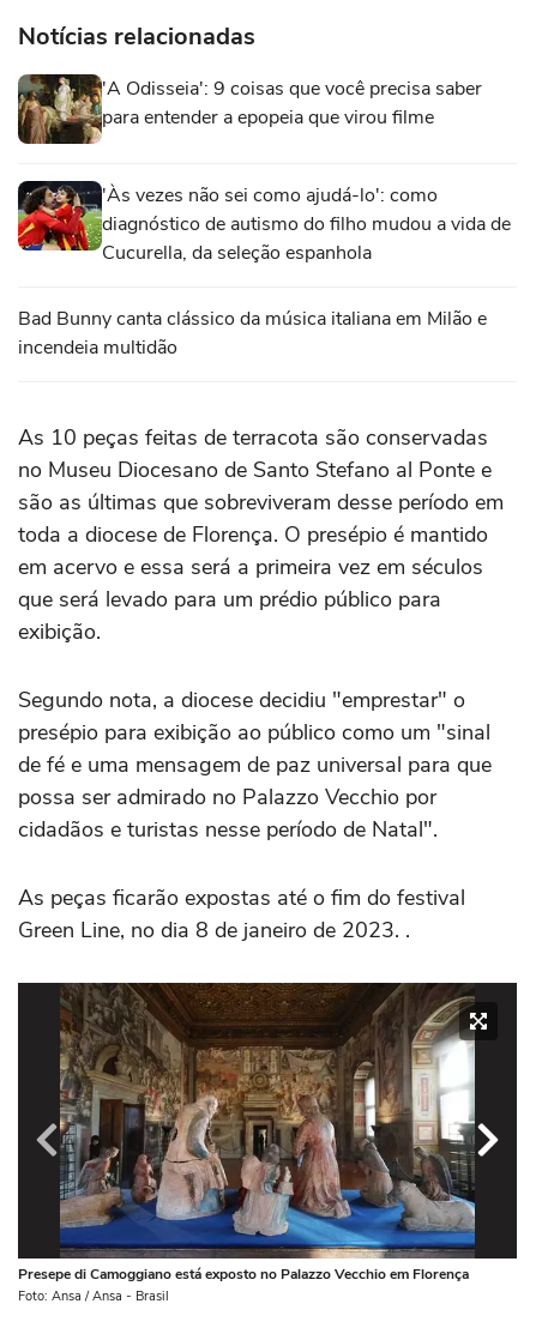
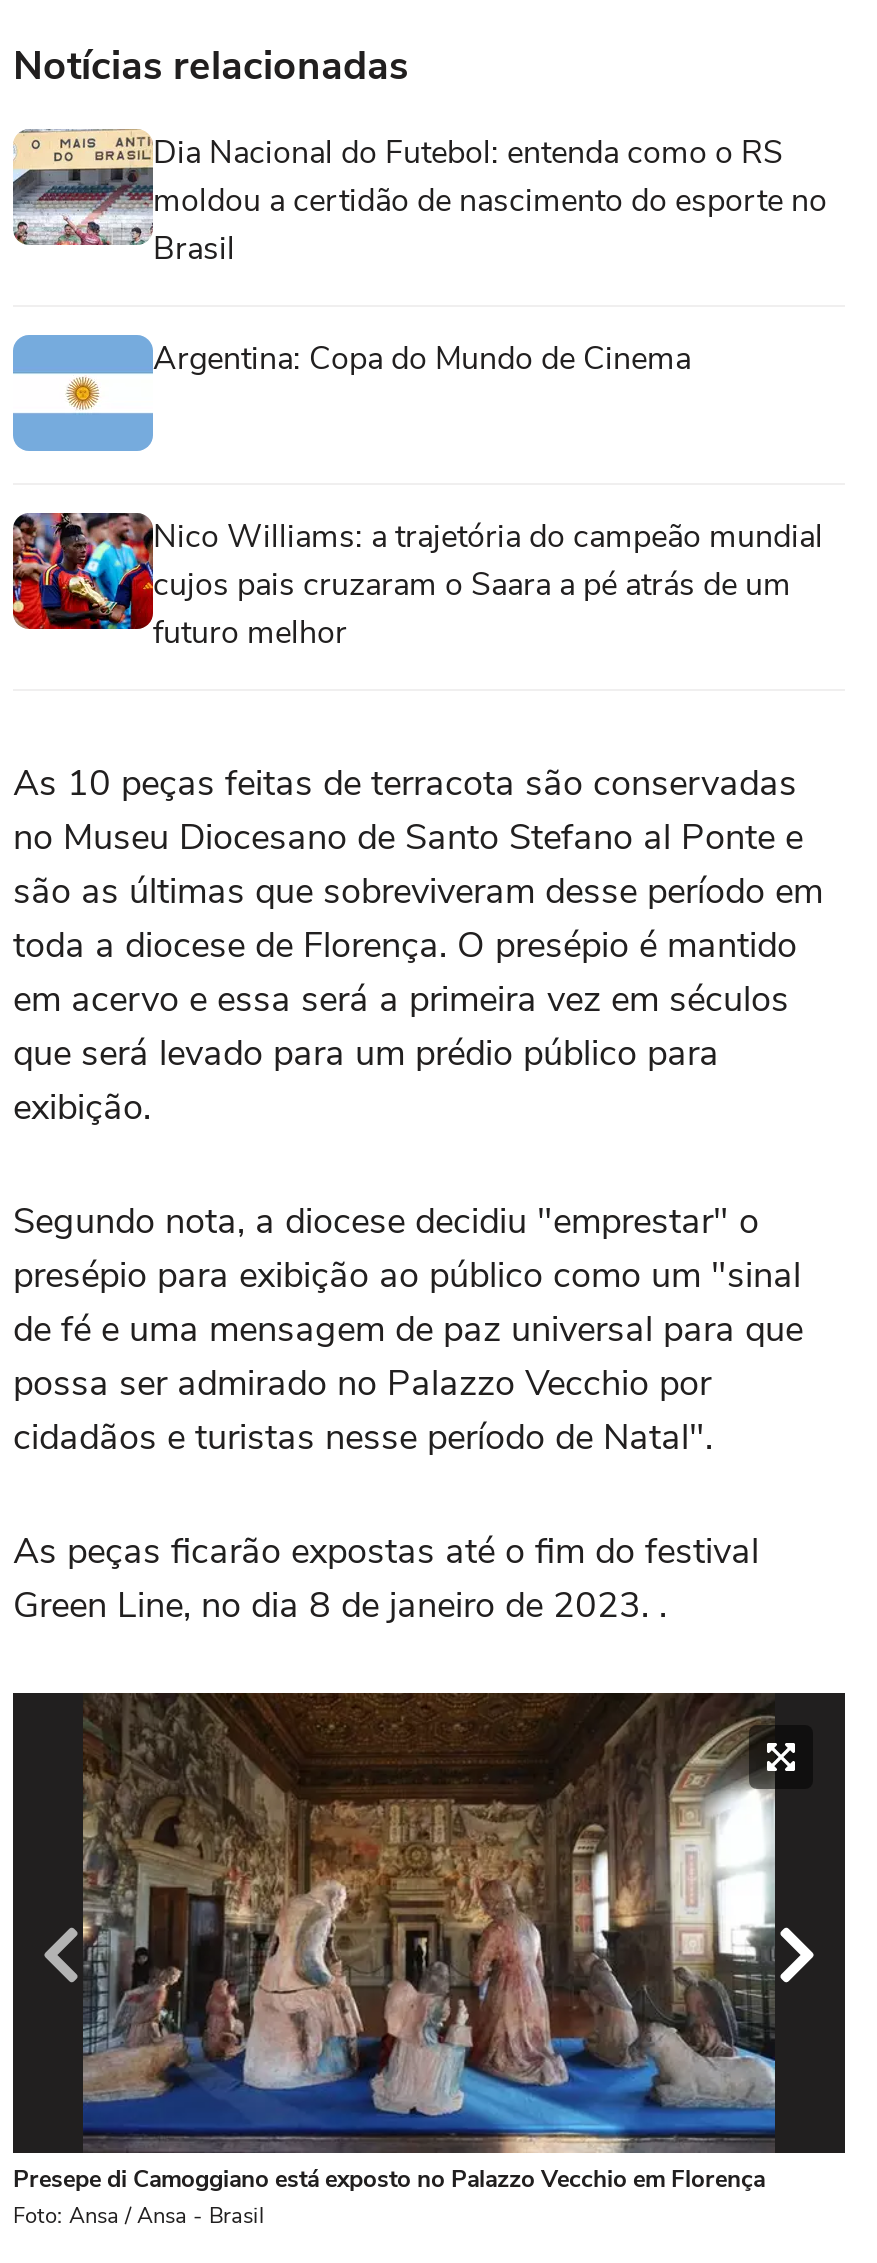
[17,73,482,145] [image] | 'A Odisseia': 9 coisas que você precisa saber | para entender a epopeia que virou filme -> [13,129,827,271] [image] | Dia Nacional do Futebol: entenda como o RS | moldou a certidão de nascimento do esporte no | Brasil
[17,180,511,266] [image] | 'Às vezes não sei como ajudá-lo': como | diagnóstico de autismo do filho mudou a vida de | Cucurella, da seleção espanhola -> [11,333,691,453] [image] | Argentina: Copa do Mundo de Cinema
[18,306,487,361] Bad Bunny canta clássico da música italiana em Milão e | incendeia multidão -> [153,515,823,655] Nico Williams: a trajetória do campeão mundial | cujos pais cruzaram o Saara a pé atrás de um | futuro melhor

